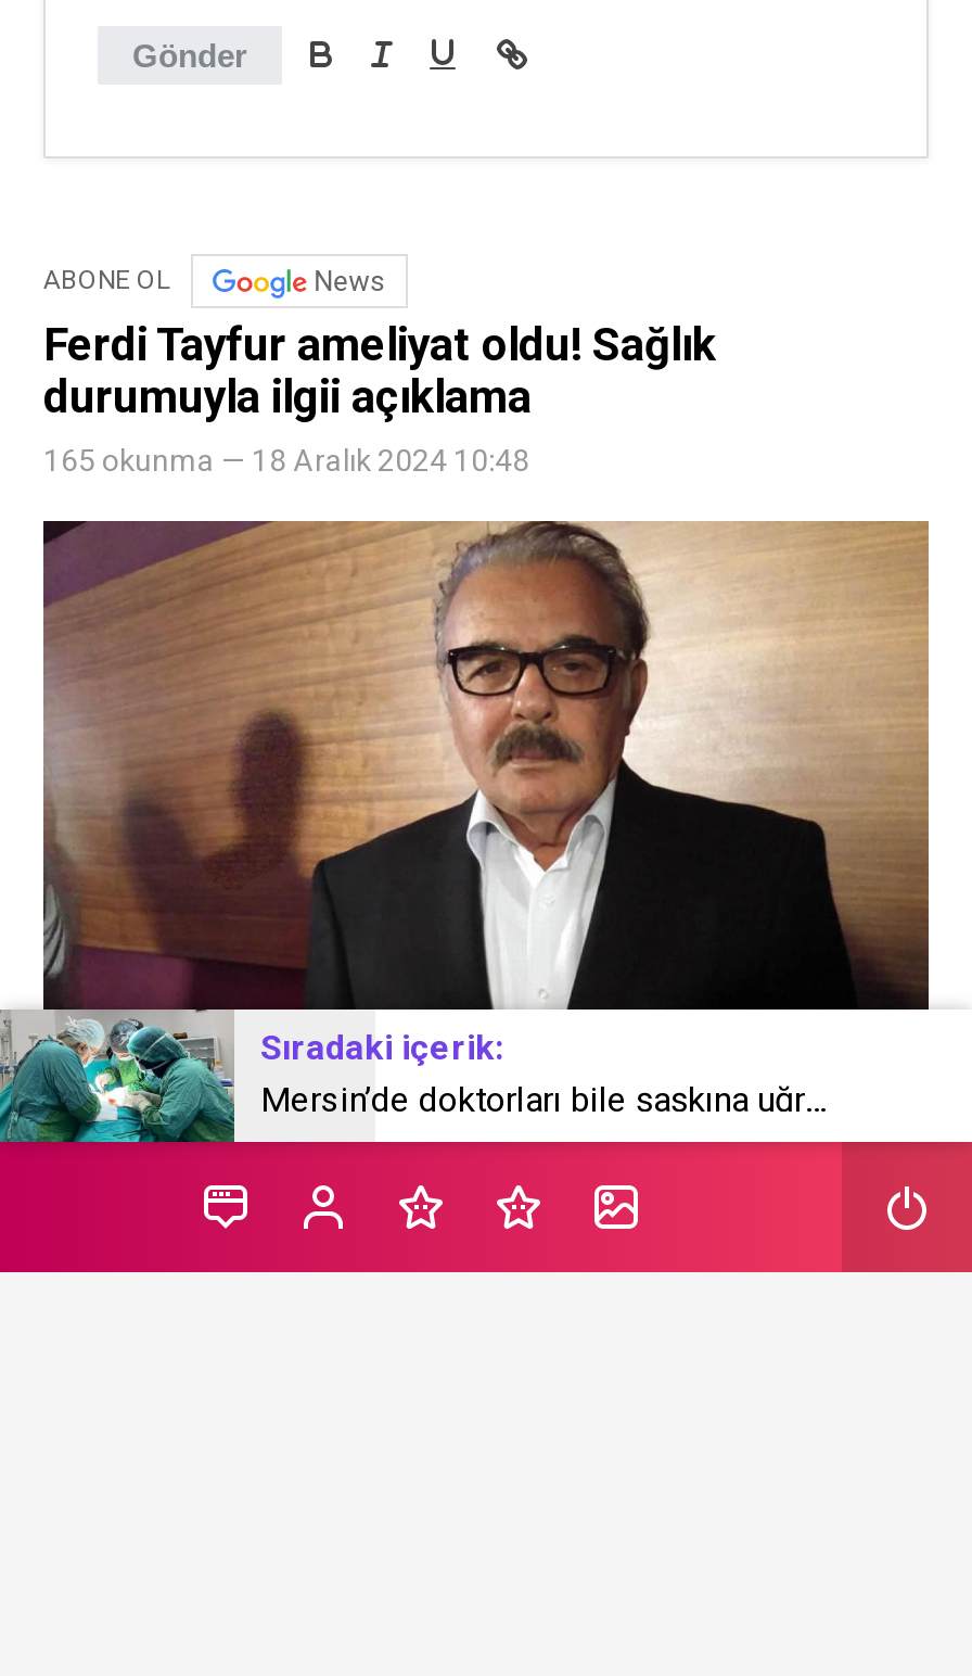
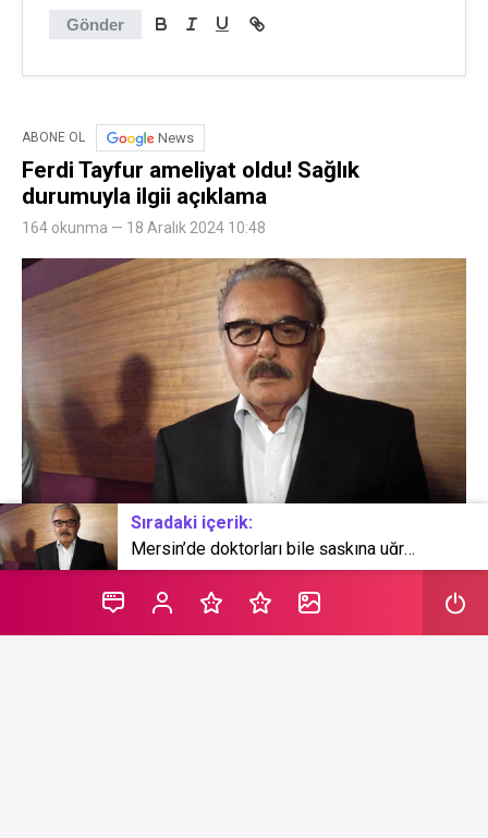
[43,443,529,477] 165 okunma — 18 Aralık 2024 10:48 -> [22,219,266,236] 164 okunma — 18 Aralık 2024 10:48
[7,1007,234,1144] [image] -> [3,503,118,571] [image]

